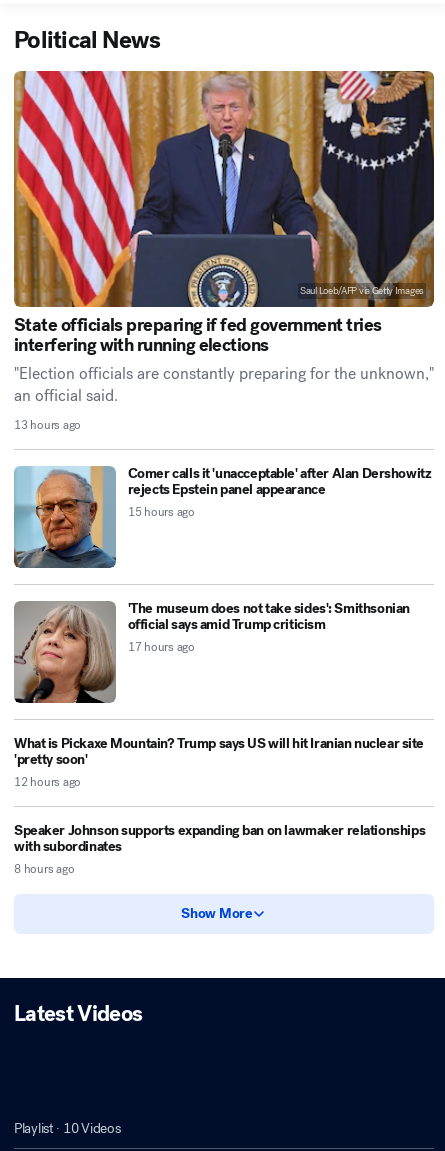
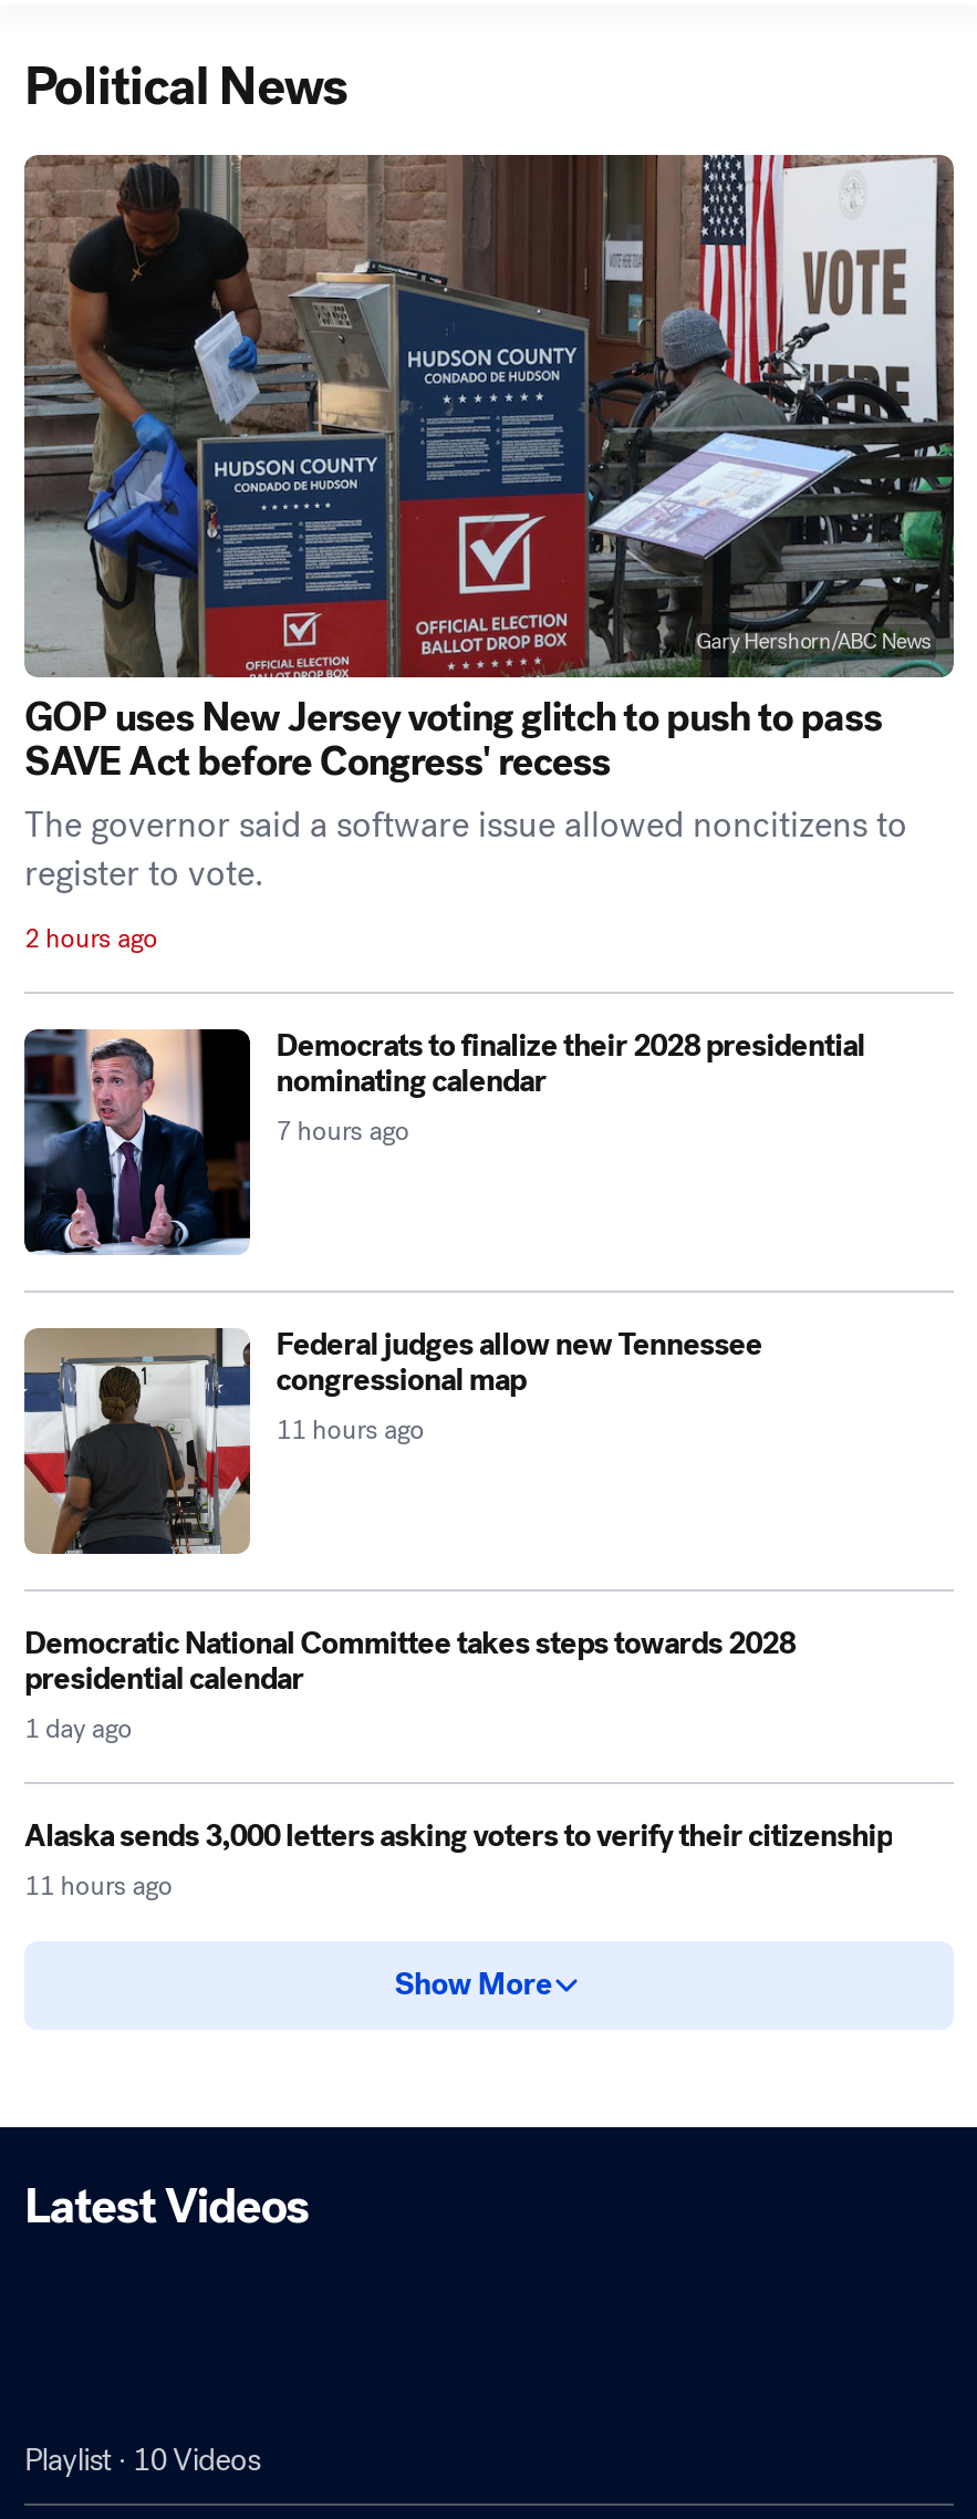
[13,70,435,306] [image] | Saul Loeb/AFP via Getty Images -> [24,153,954,656] [image] | Gary Hershorn/ABC News
[14,313,434,406] State officials preparing if fed government tries | interfering with running elections | "Election officials are constantly preparing for the unknown," | an official said. -> [24,691,907,897] GOP uses New Jersey voting glitch to push to pass | SAVE Act before Congress' recess | The governor said a software issue allowed noncitizens to | register to vote.
[14,417,81,433] 13 hours ago -> [24,921,158,957] 2 hours ago
[13,464,431,569] [image] | Comer calls it 'unacceptable' after Alan Dershowitz | rejects Epstein panel appearance | 15 hours ago -> [24,1025,865,1255] [image] | Democrats to finalize their 2028 presidential | nominating calendar | 7 hours ago
[14,599,410,704] [image] | 'The museum does not take sides': Smithsonian | official says amid Trump criticism | 17 hours ago -> [24,1324,762,1556] [image] | Federal judges allow new Tennessee | congressional map | 11 hours ago
[14,734,424,790] What is Pickaxe Mountain? Trump says US will hit Iranian nuclear site | 'pretty soon' | 12 hours ago -> [24,1622,795,1746] Democratic National Committee takes steps towards 2028 | presidential calendar | 1 day ago
[14,821,425,877] Speaker Johnson supports expanding ban on lawmaker relationships | with subordinates | 8 hours ago -> [24,1815,893,1903] Alaska sends 3,000 letters asking voters to verify their citizenship | 11 hours ago

